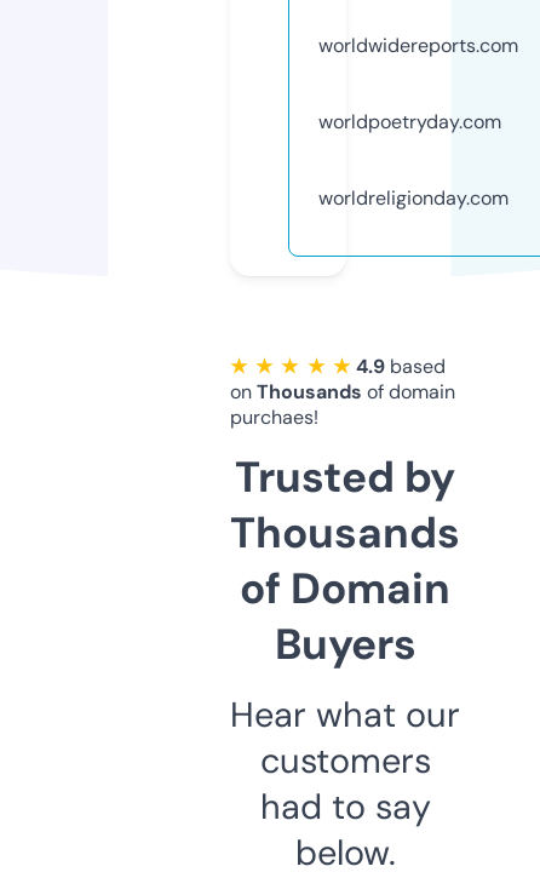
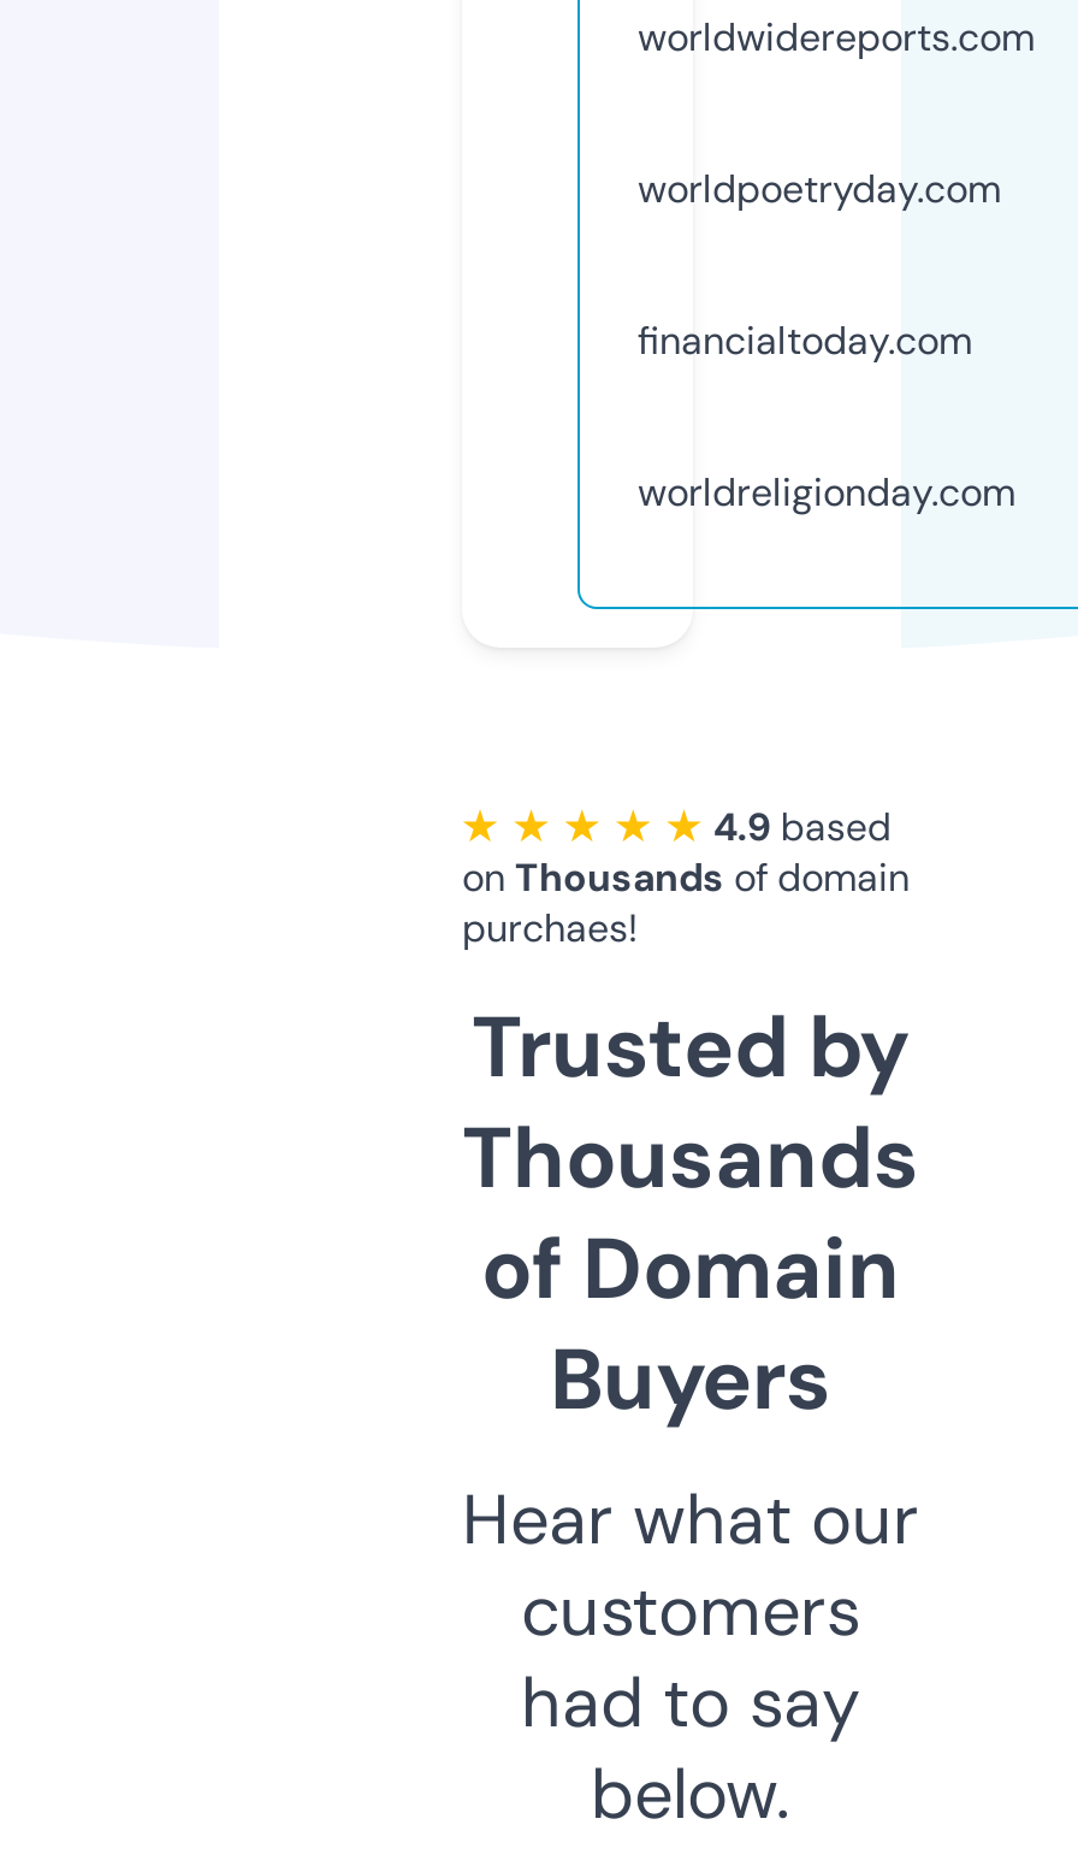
none -> [638,315,972,365] financialtoday.com

